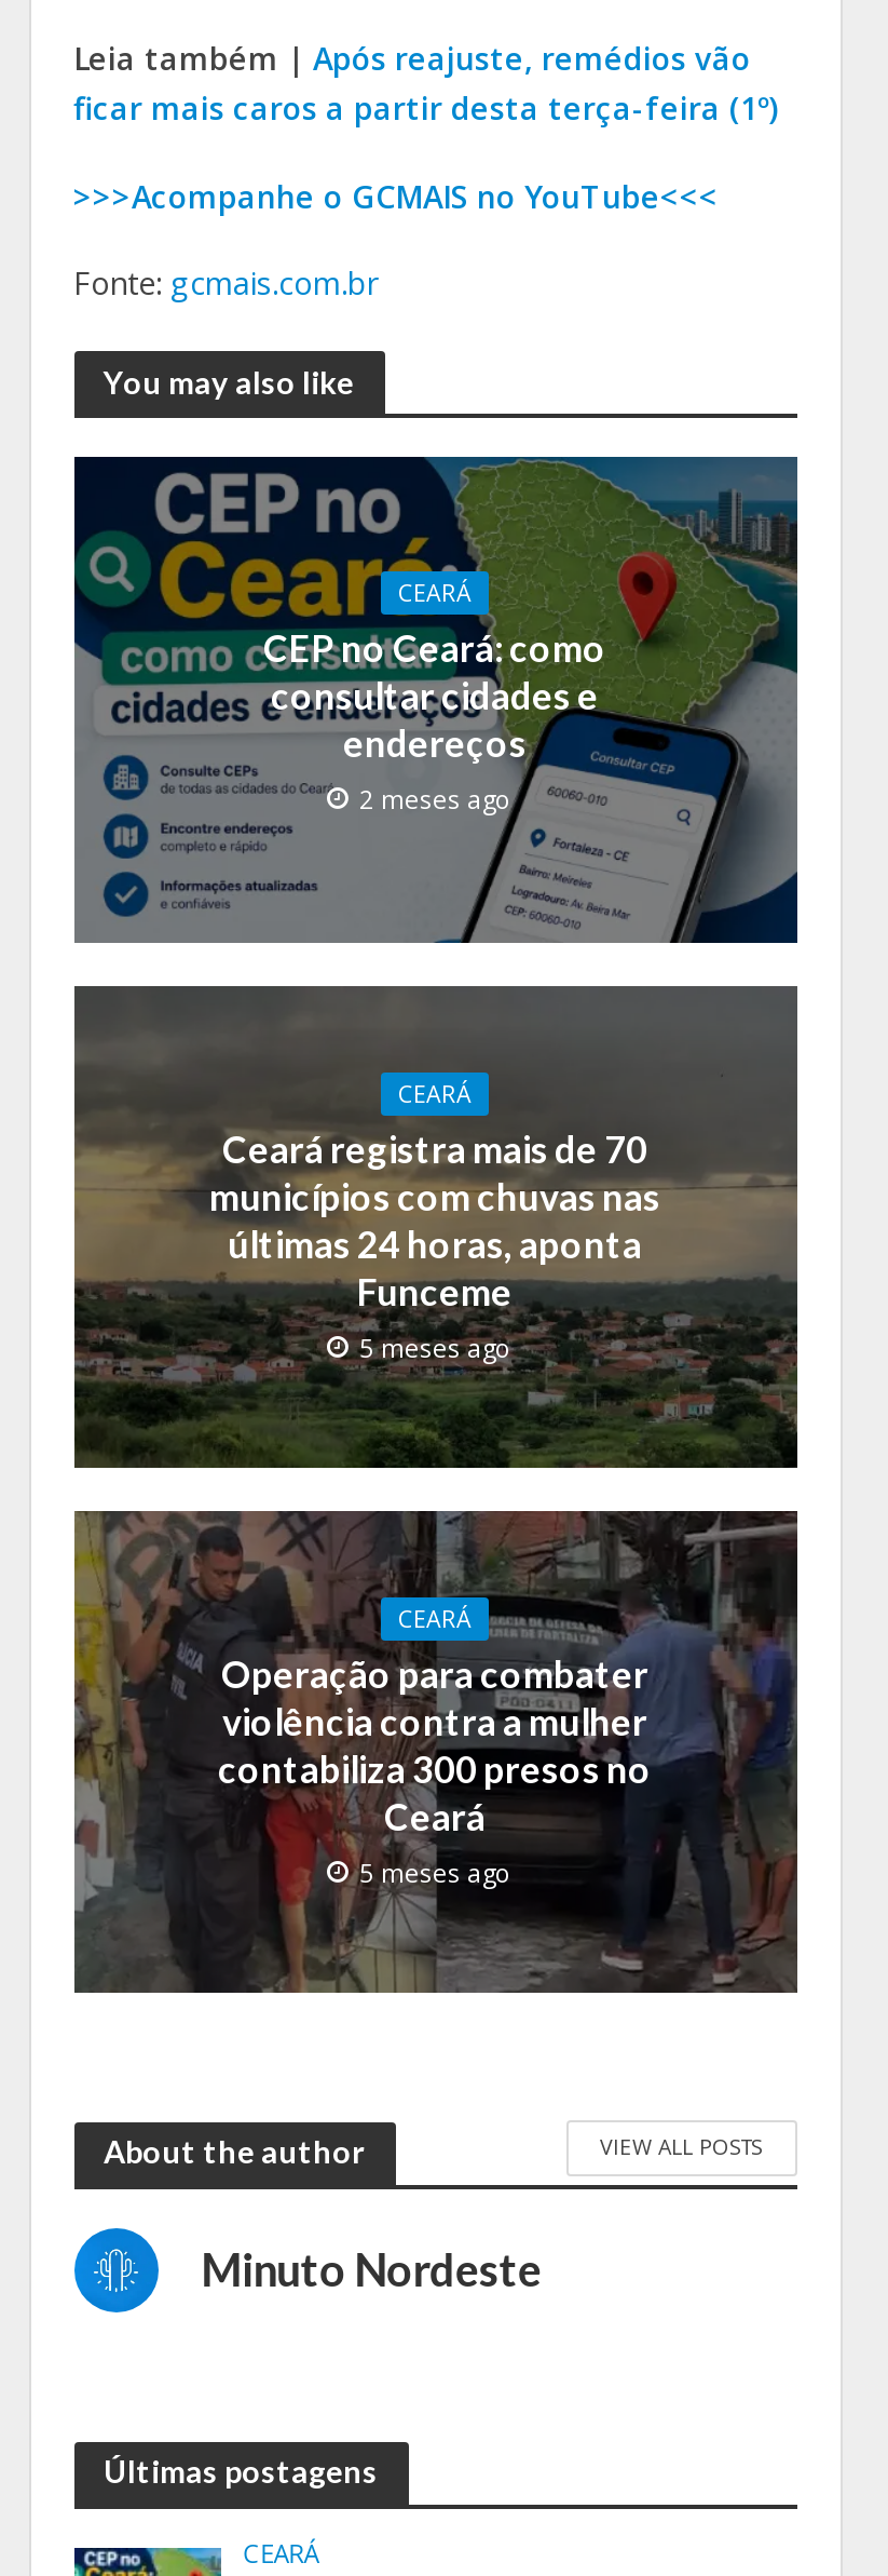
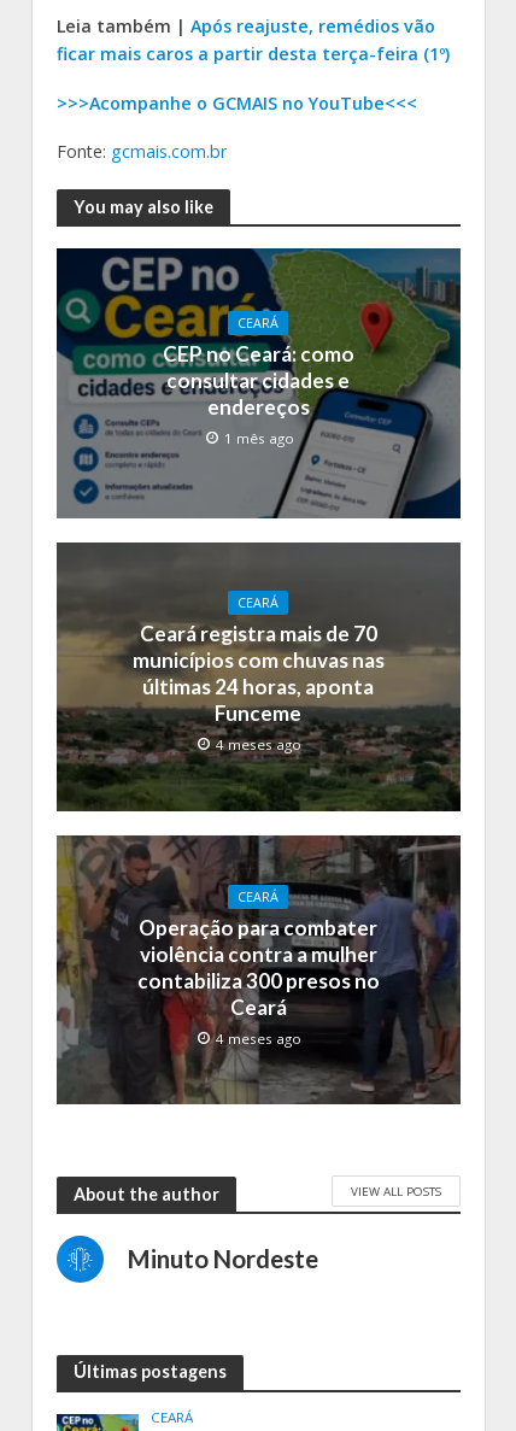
[359,782,513,814] 2 meses ago -> [224,429,294,447] 1 mês ago
[359,1332,513,1364] 5 meses ago -> [216,736,301,754] 4 meses ago
[359,1857,513,1889] 5 meses ago -> [216,1029,301,1047] 4 meses ago

